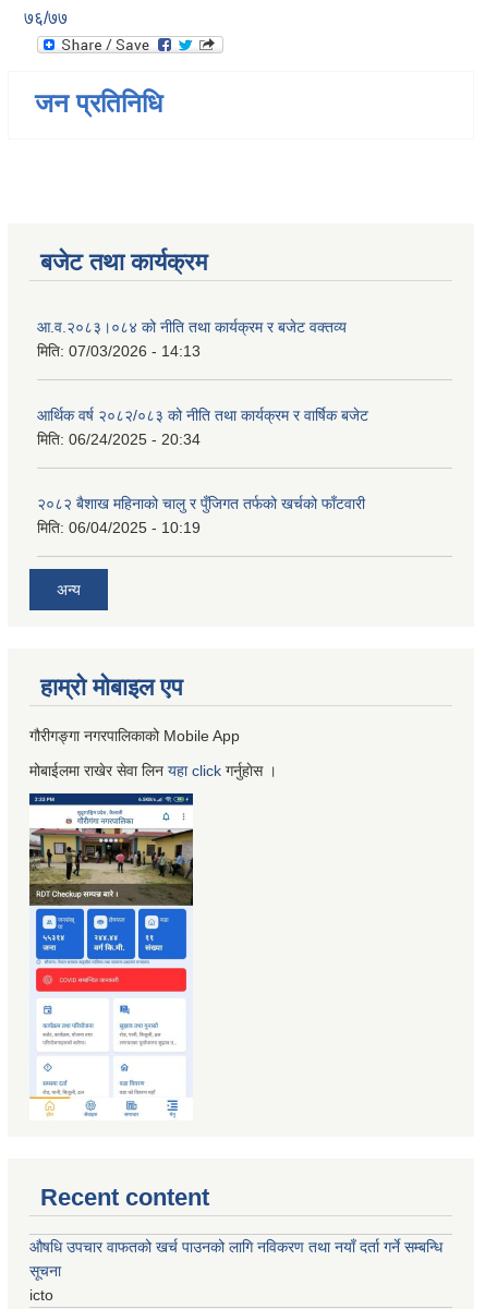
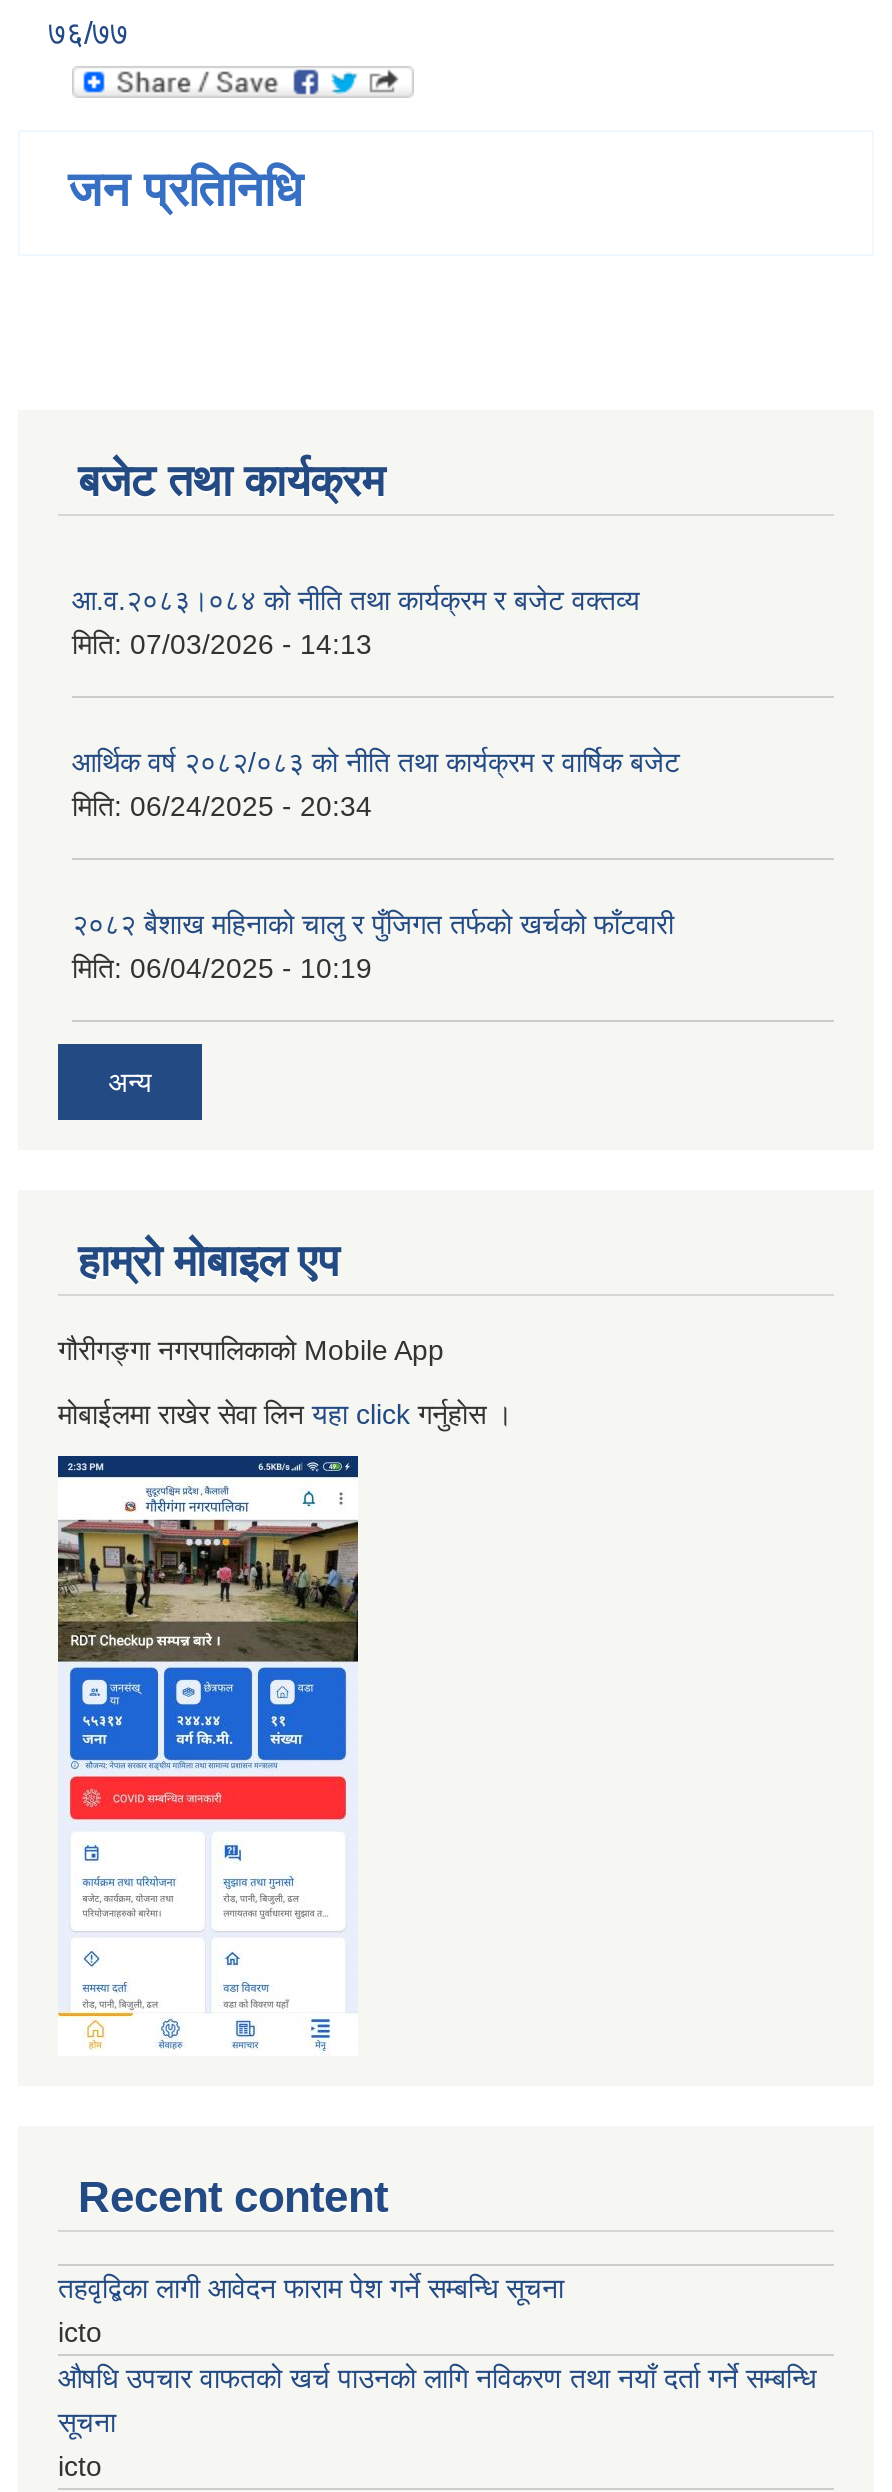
none -> [58,2272,564,2348] तहवृद्बिका लागी आवेदन फाराम पेश गर्ने सम्बन्धि सूचना | icto

